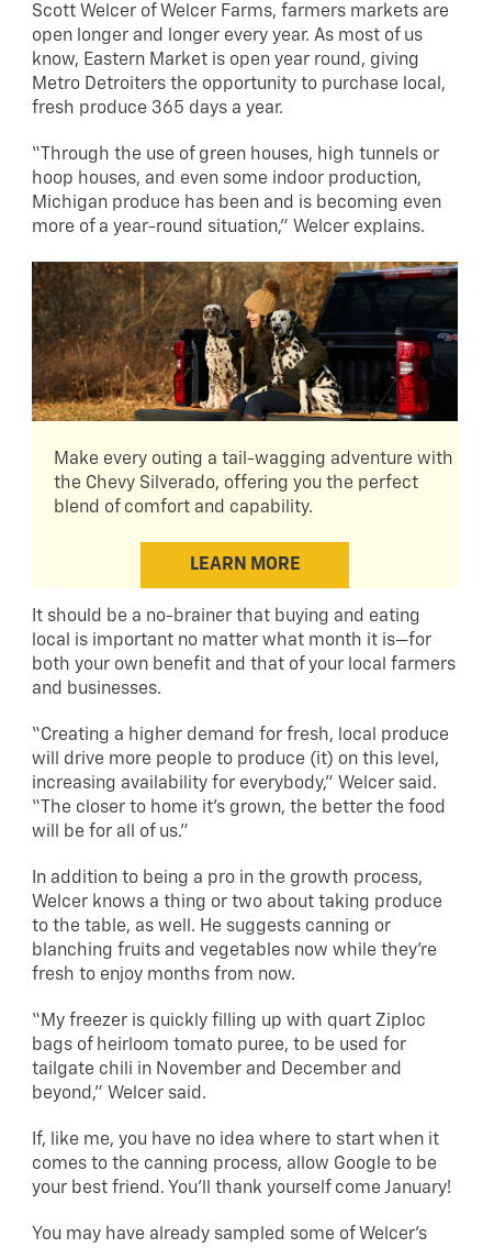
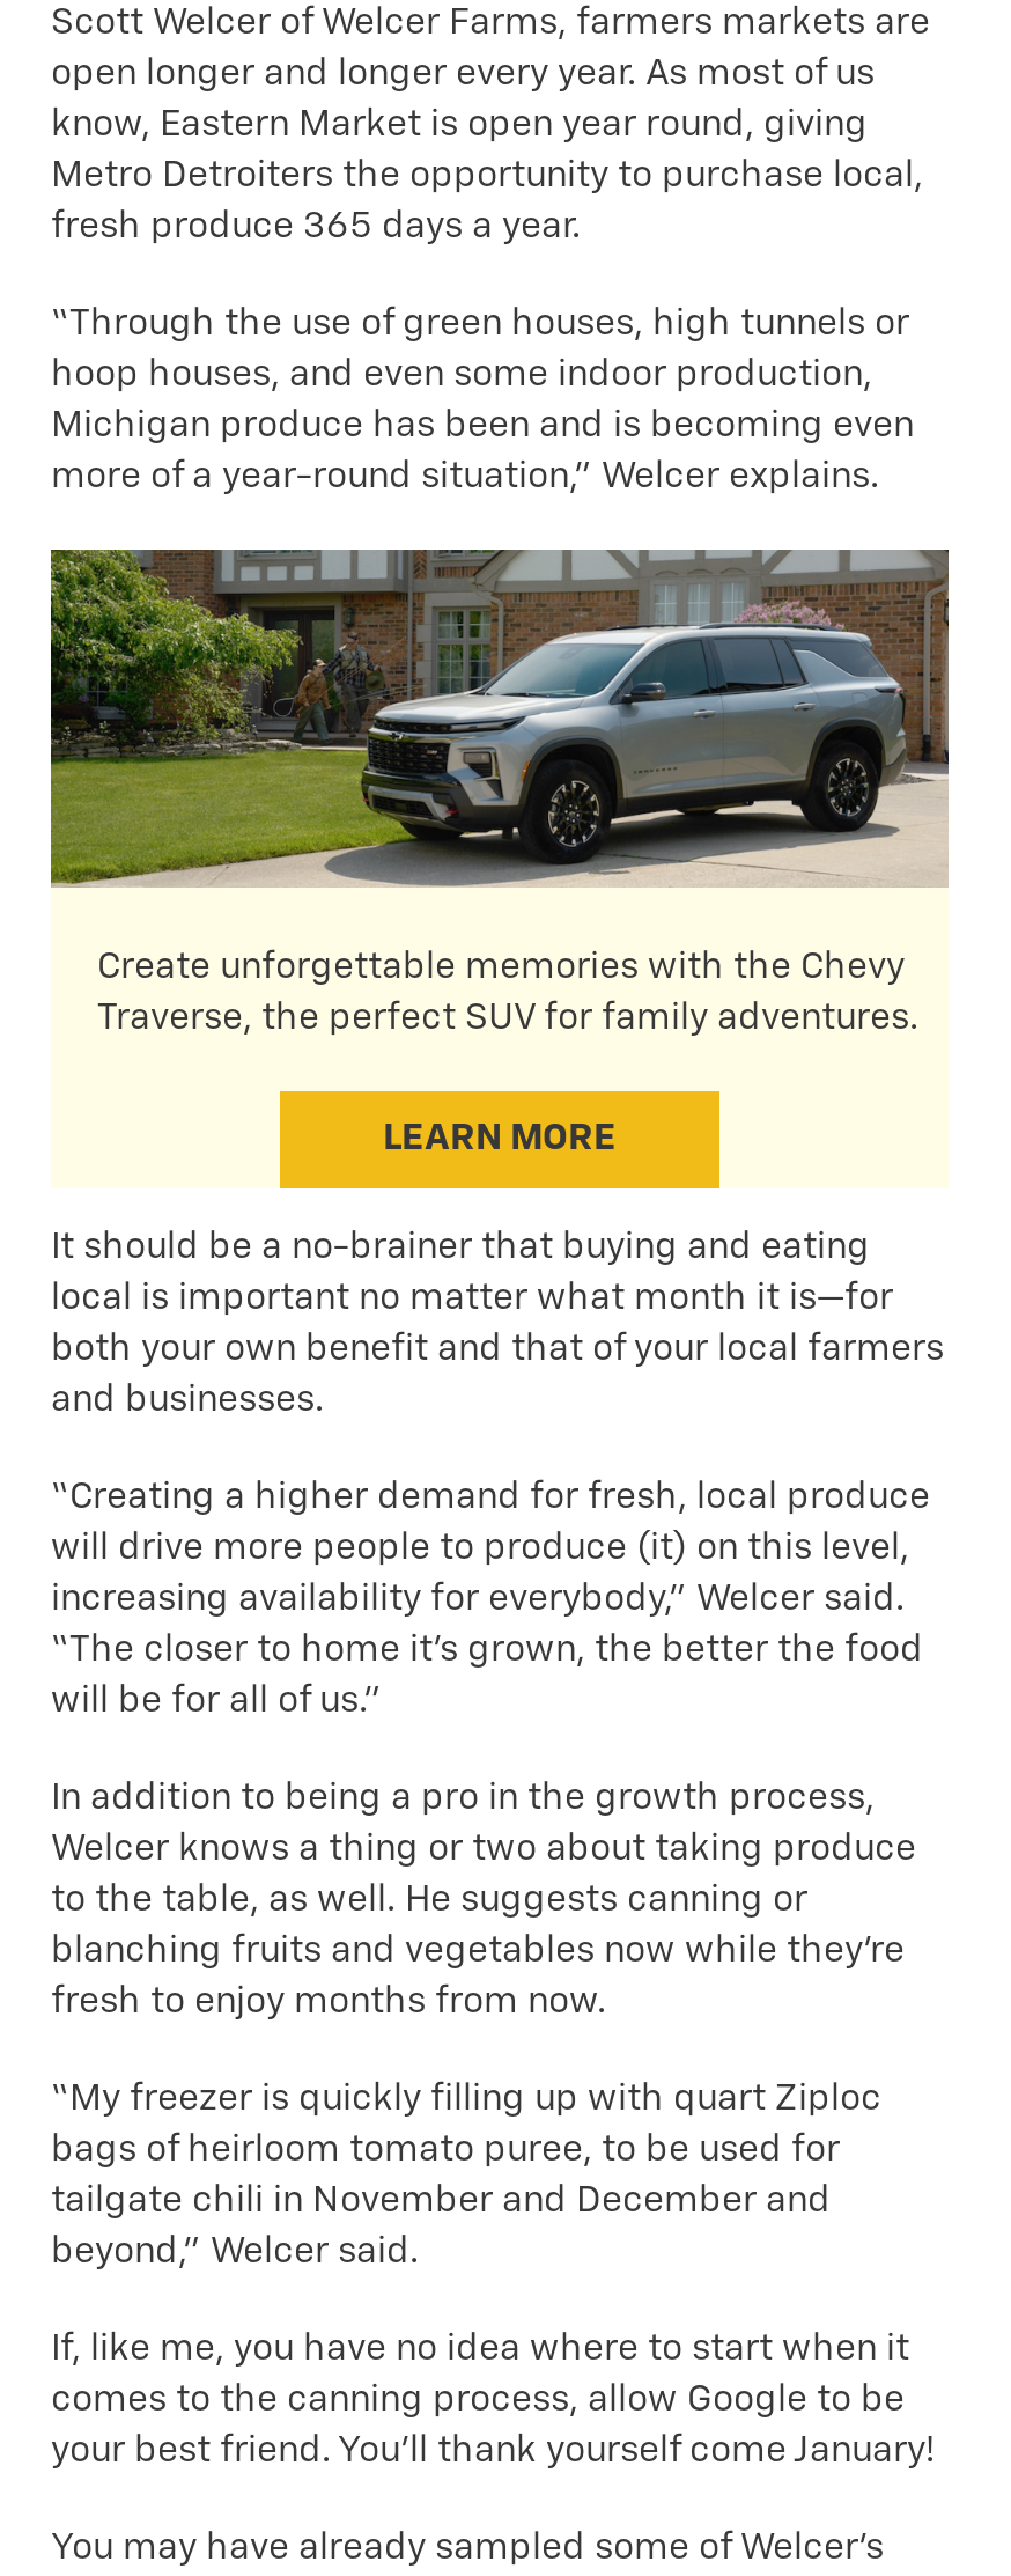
[32,261,459,517] [image] | Make every outing a tail-wagging adventure with | the Chevy Silverado, offering you the perfect | blend of comfort and capability. -> [49,549,951,1039] [image] | Create unforgettable memories with the Chevy | Traverse, the perfect SUV for family adventures.

